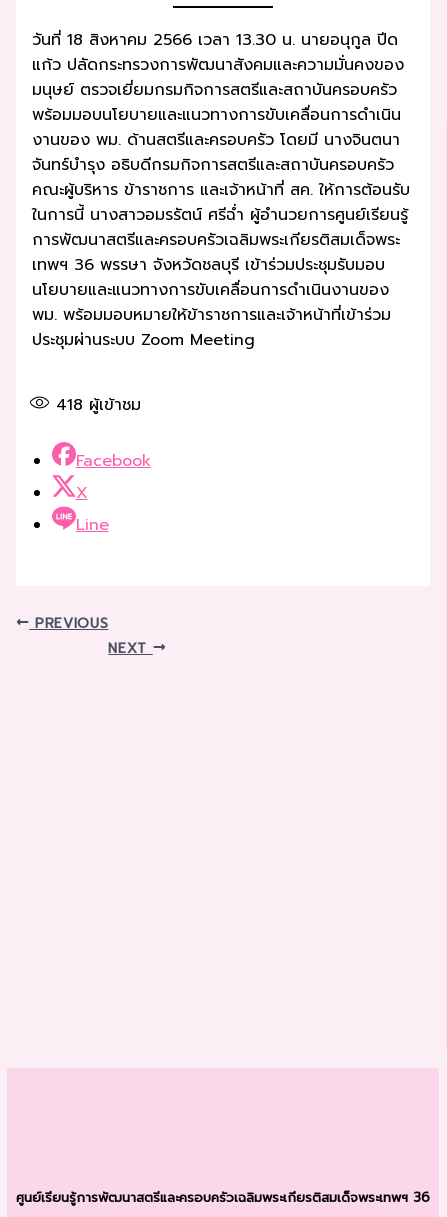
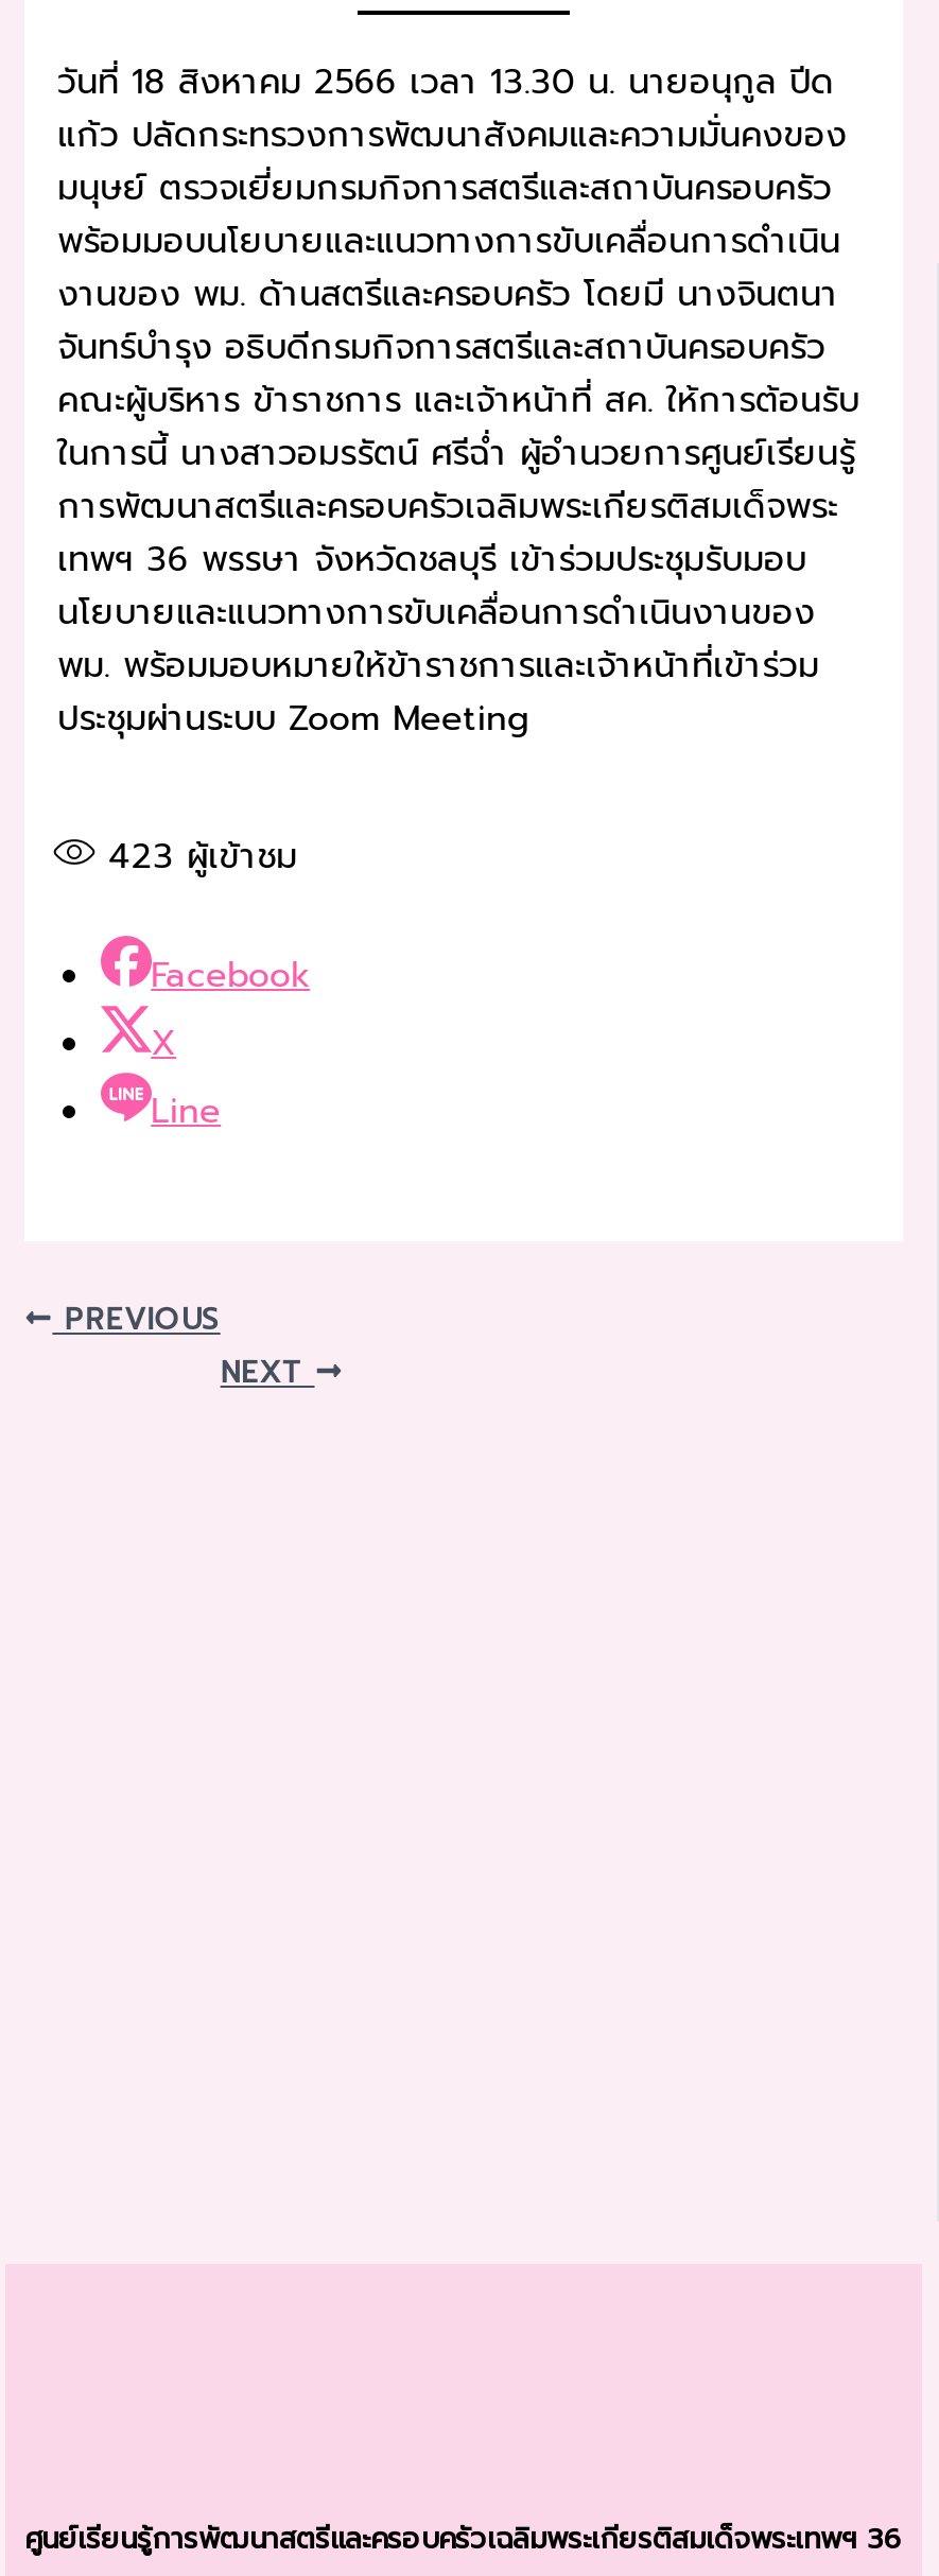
[56,393,141,417] 418ผู้เข้าชม -> [108,832,297,883] 423ผู้เข้าชม

